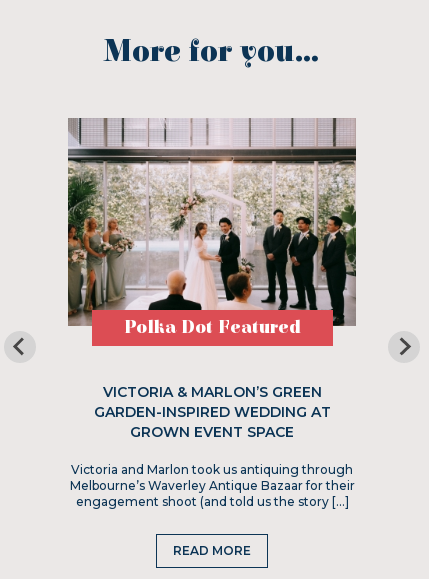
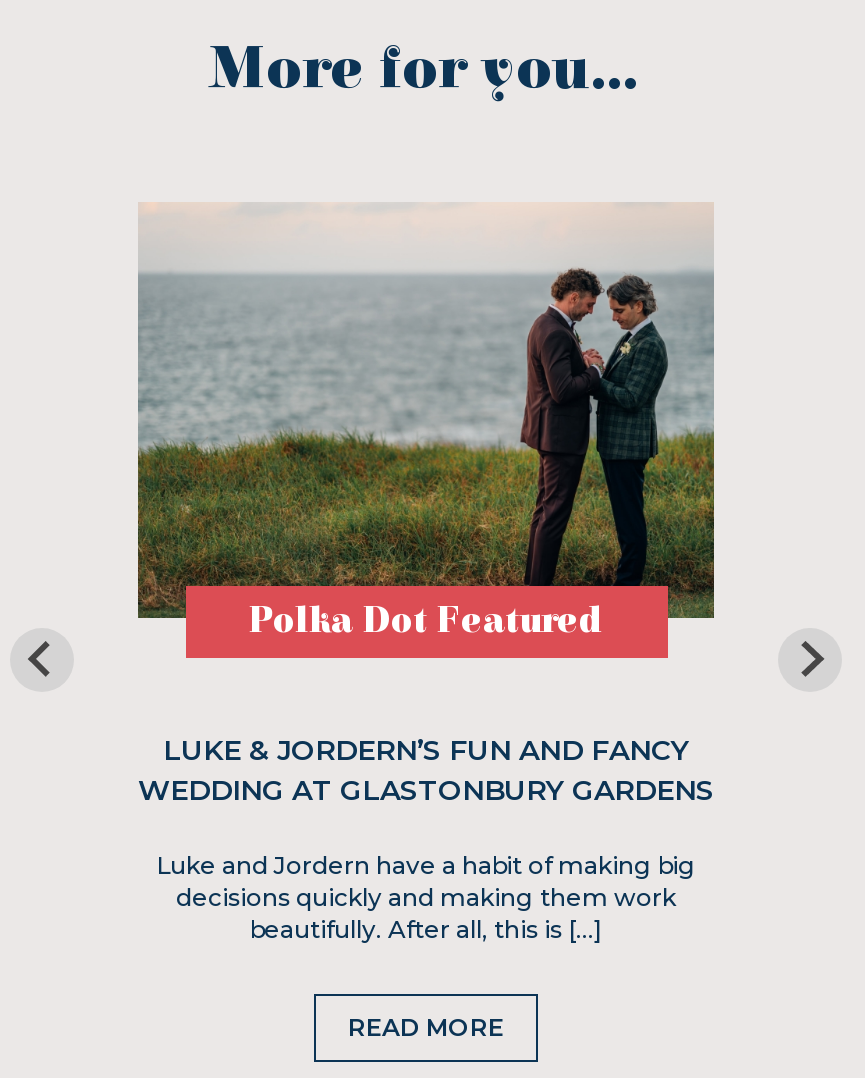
[68,117,357,326] [image] -> [138,202,714,618] [image]
[93,383,330,441] VICTORIA & MARLON’S GREEN | GARDEN-INSPIRED WEDDING AT | GROWN EVENT SPACE -> [138,732,714,808] LUKE & JORDERN’S FUN AND FANCY | WEDDING AT GLASTONBURY GARDENS
[69,462,354,509] Victoria and Marlon took us antiquing through | Melbourne’s Waverley Antique Bazaar for their | engagement shoot (and told us the story […] -> [156,850,696,944] Luke and Jordern have a habit of making big | decisions quickly and making them work | beautifully. After all, this is […]

